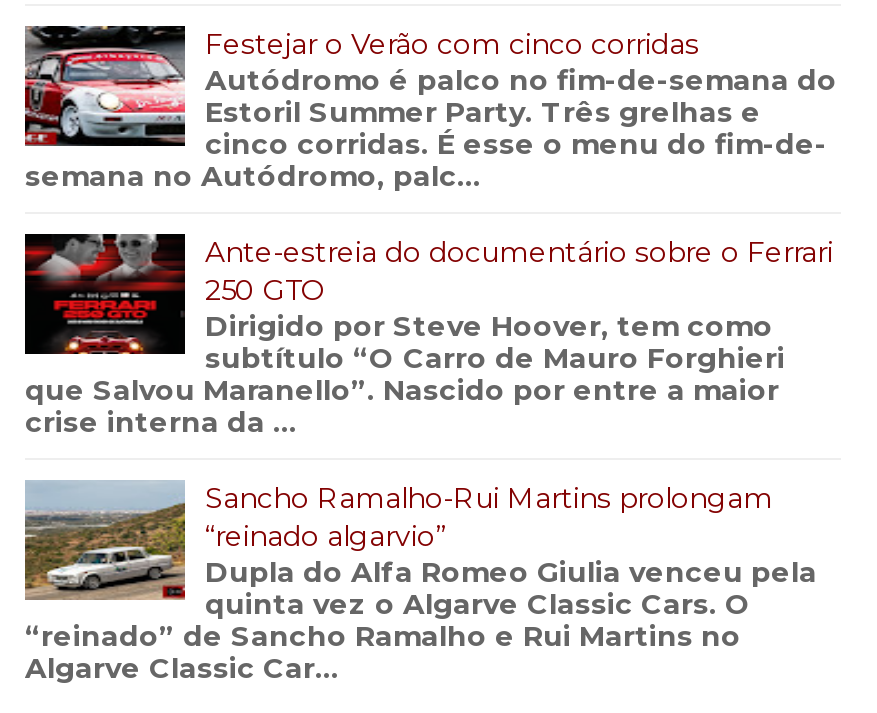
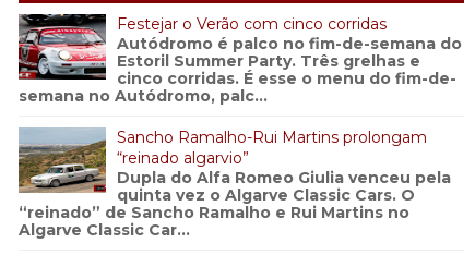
[23,232,833,440] [image] | Ante-estreia do documentário sobre o Ferrari | 250 GTO | Dirigido por Steve Hoover, tem como | subtítulo “O Carro de Mauro Forghieri | que Salvou Maranello”. Nascido por entre a maior | crise interna da ... -> none

